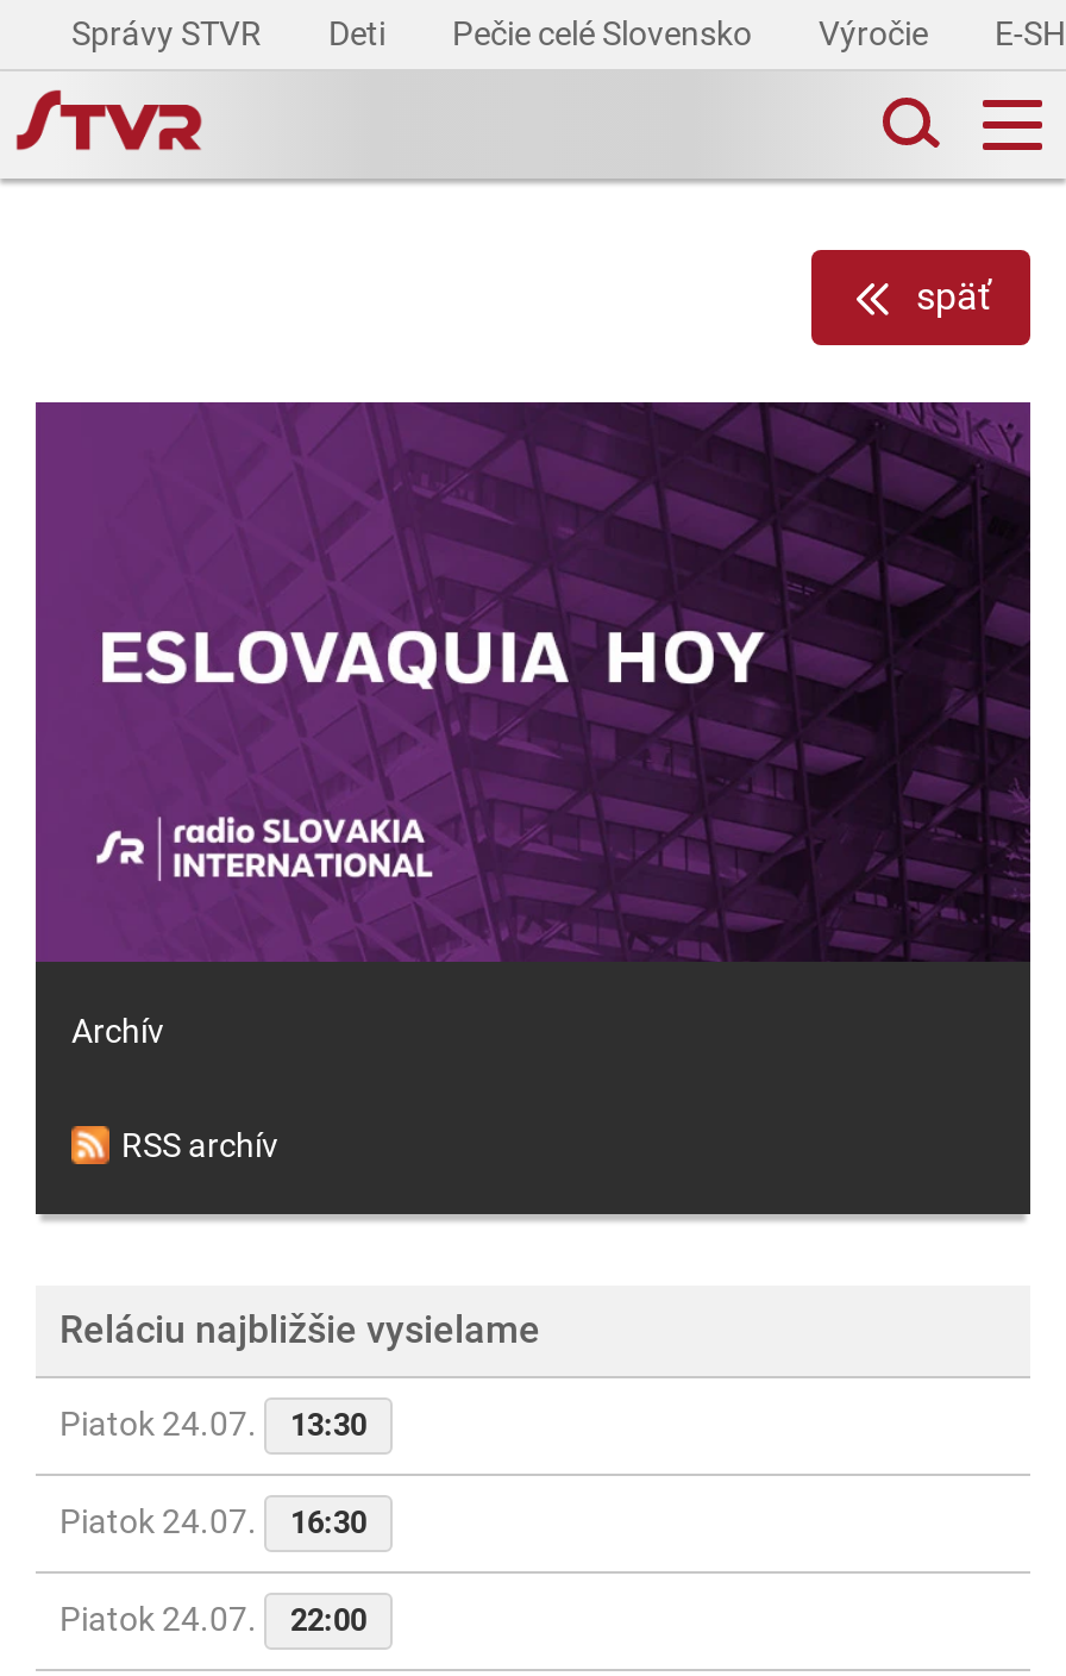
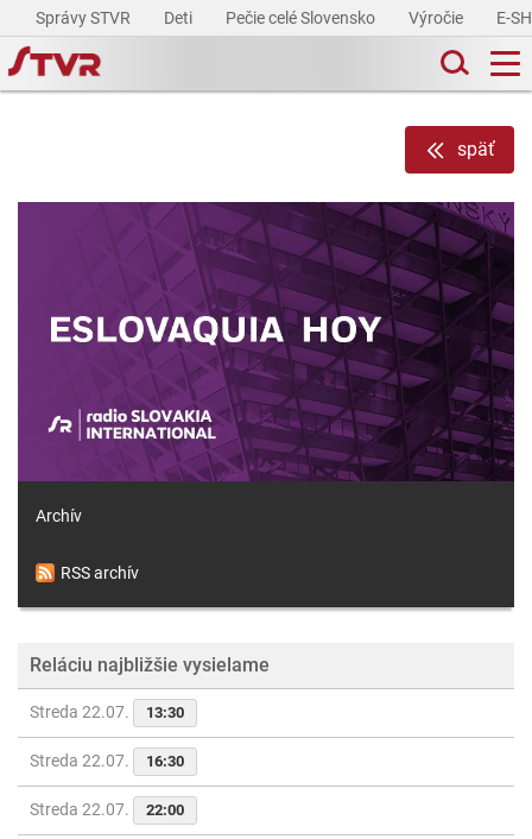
[59,1405,366,1443] Piatok 24.07. 13:30 -> [30,703,184,722] Streda 22.07. 13:30
[59,1503,366,1541] Piatok 24.07. 16:30 -> [30,751,184,770] Streda 22.07. 16:30
[59,1601,366,1639] Piatok 24.07. 22:00 -> [30,800,184,819] Streda 22.07. 22:00

